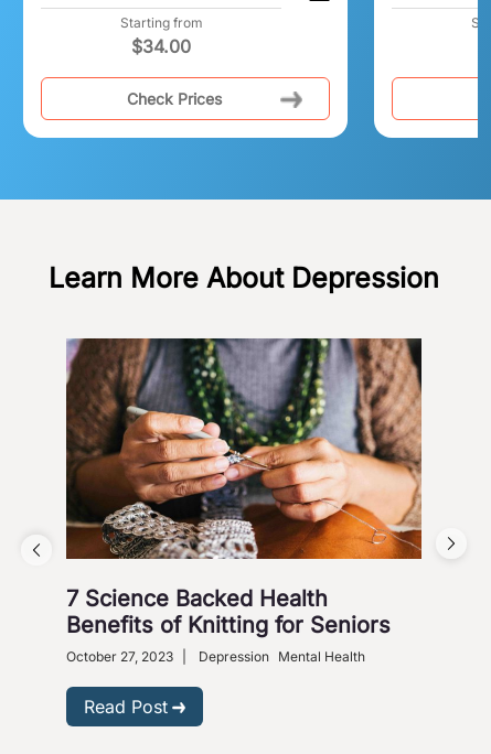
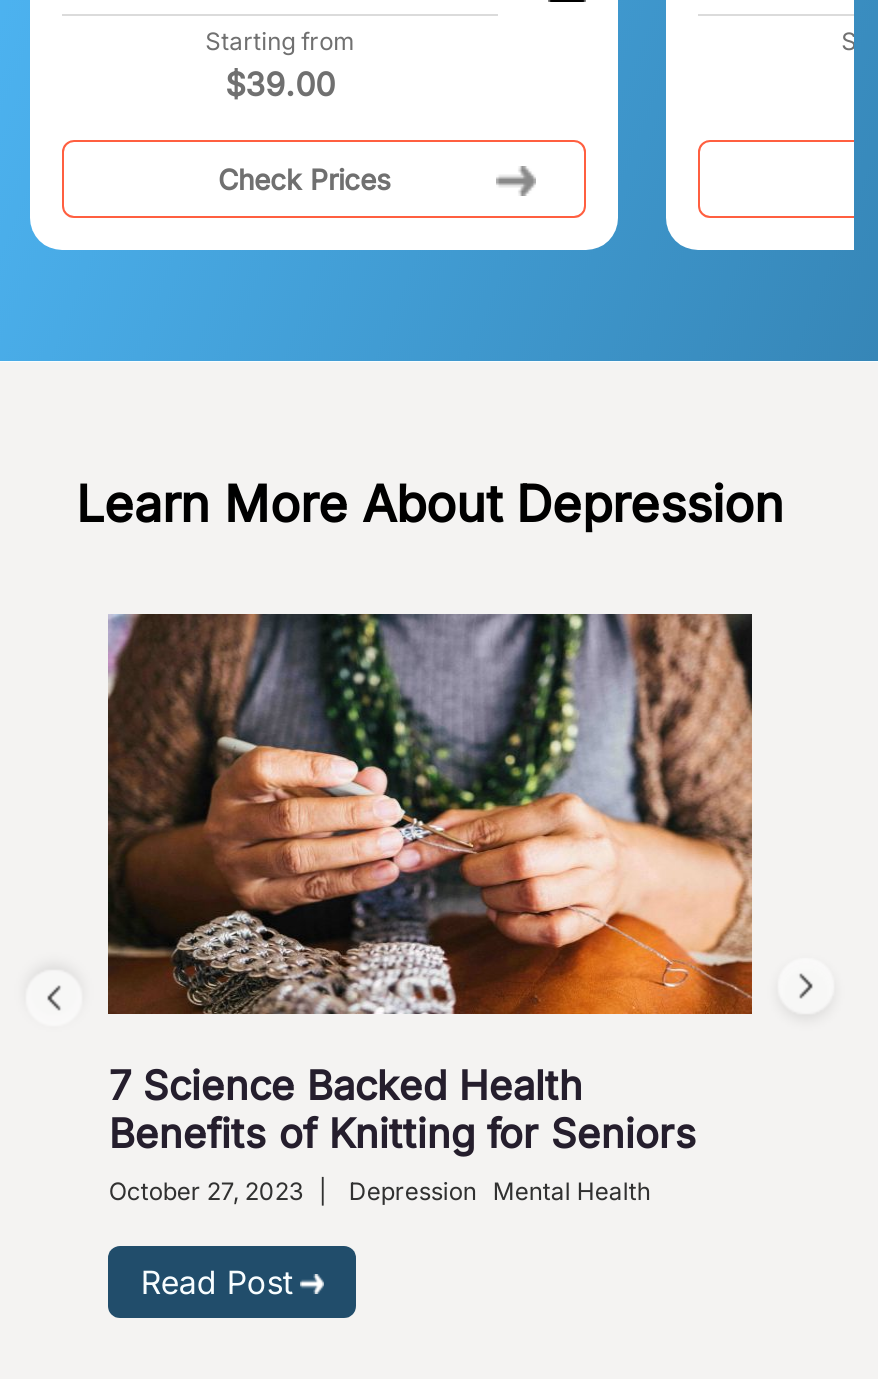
[132,35,191,57] $34.00 -> [225,63,335,103] $39.00

